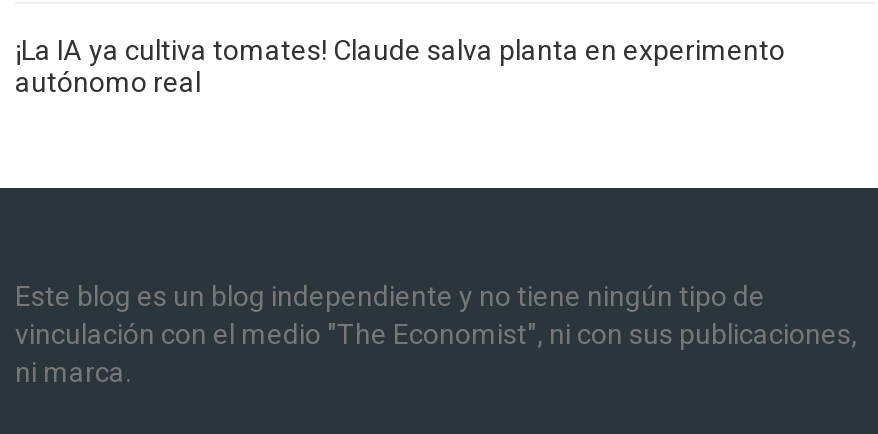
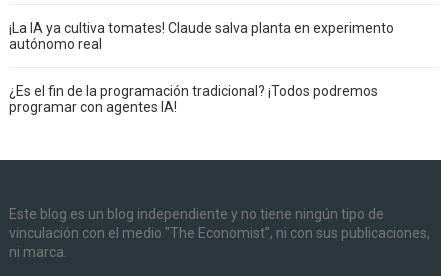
none -> [9,83,378,115] ¿Es el fin de la programación tradicional? ¡Todos podremos | programar con agentes IA!

